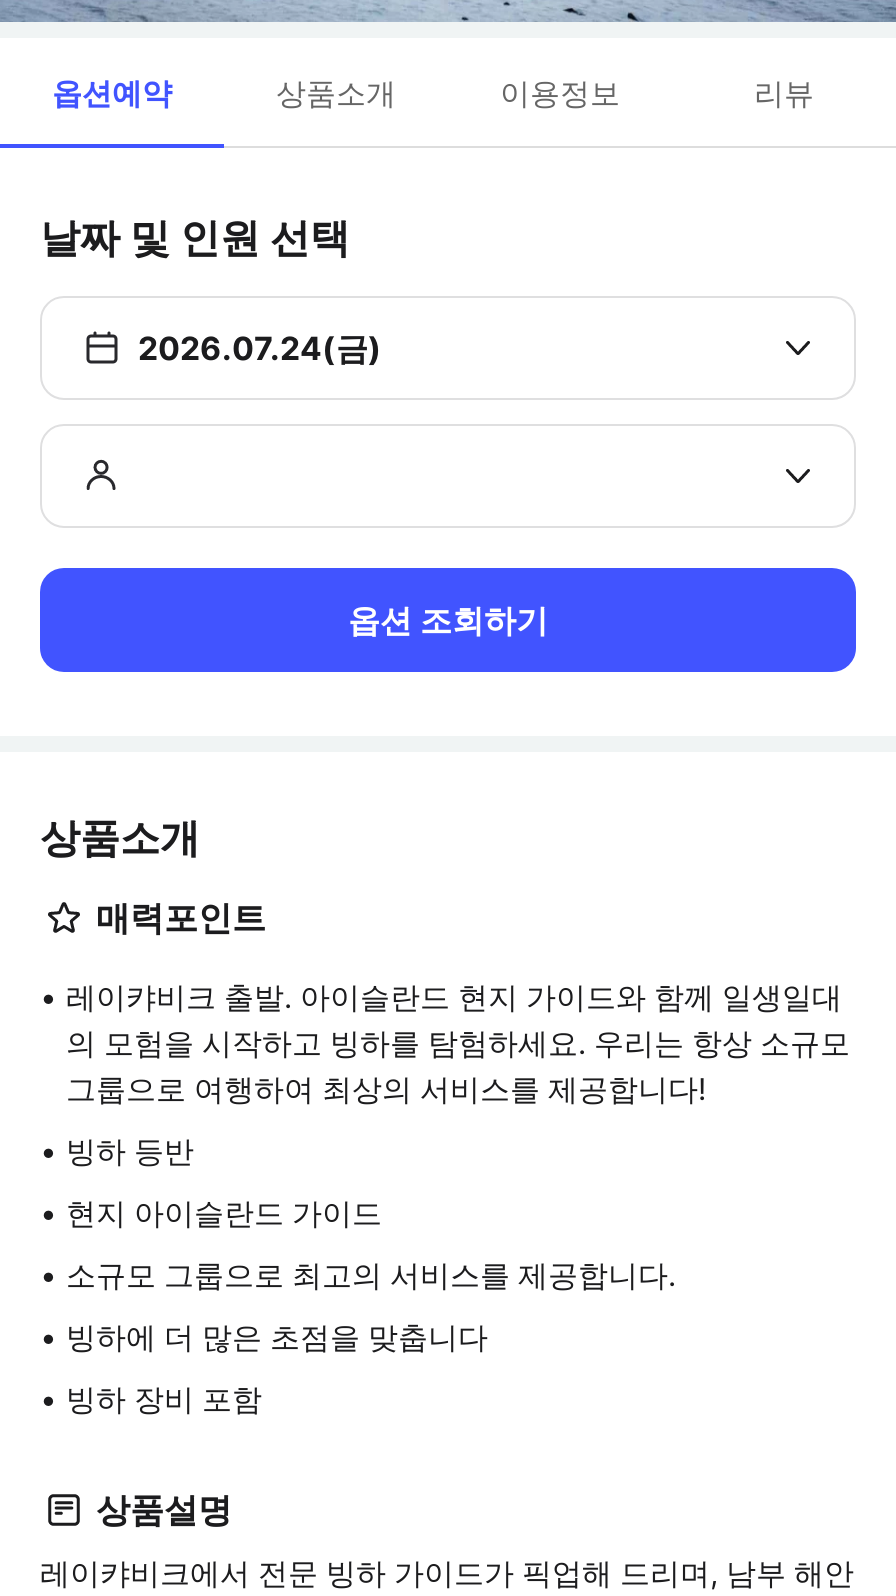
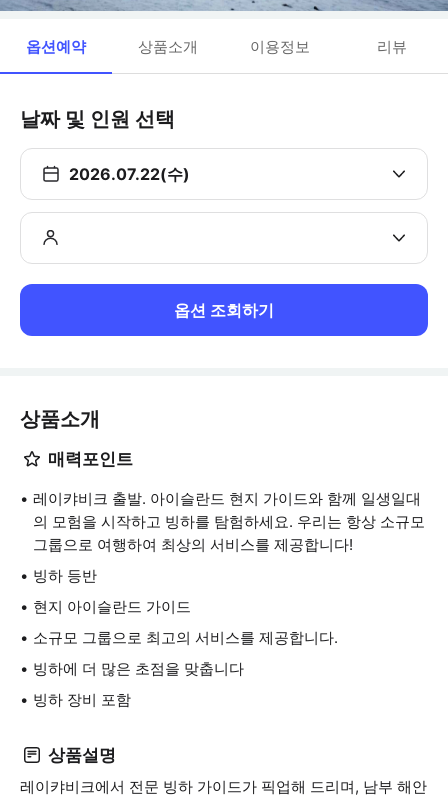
[138,328,382,368] 2026.07.24(금) -> [69,164,190,184] 2026.07.22(수)

